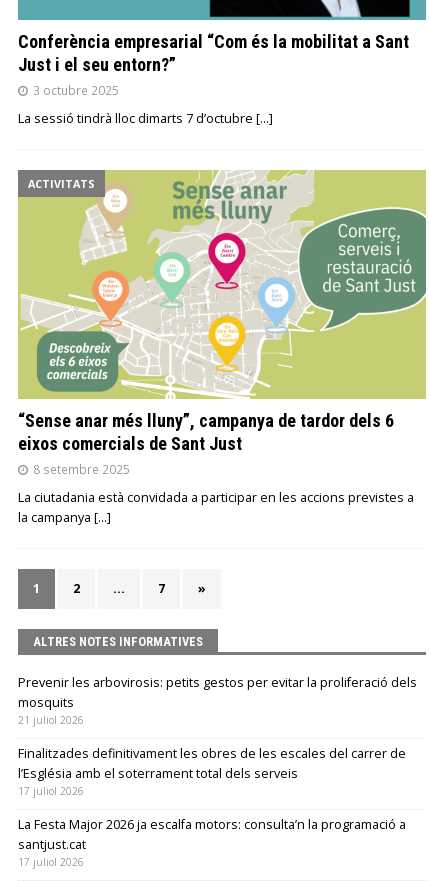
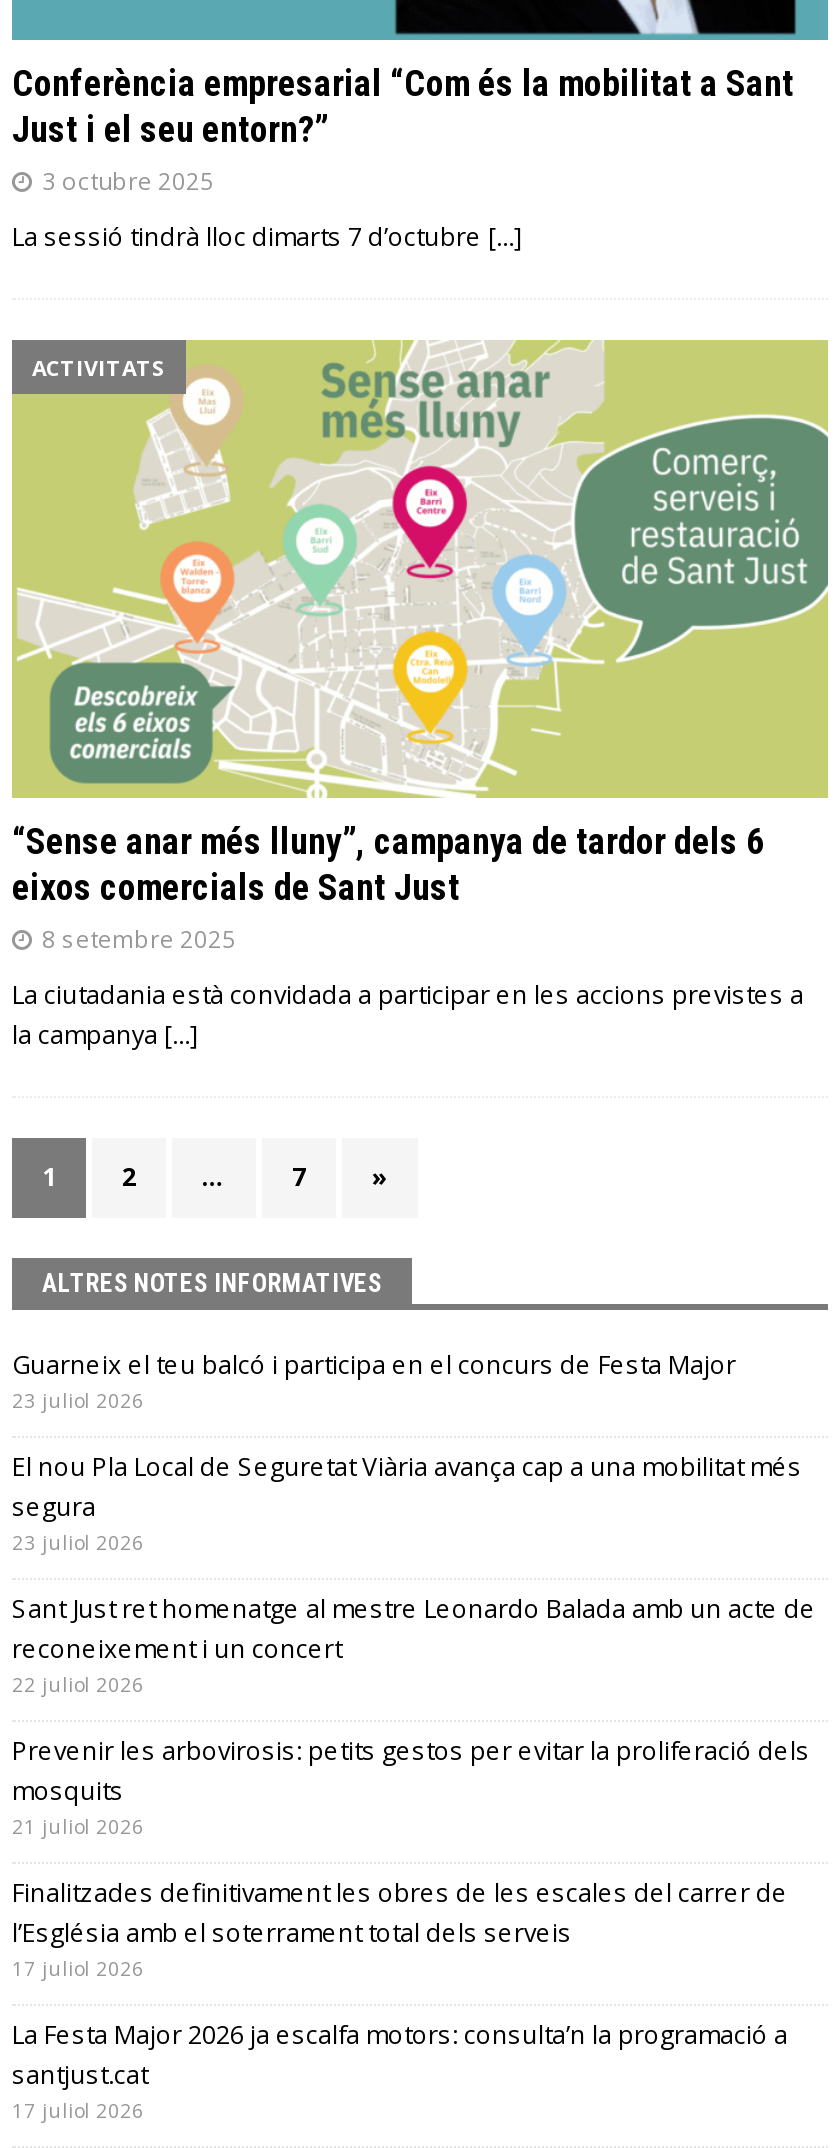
none -> [12,1348,816,1698] Guarneix el teu balcó i participa en el concurs de Festa Major | 23 juliol 2026 | El nou Pla Local de Seguretat Viària avança cap a una mobilitat més | segura | 23 juliol 2026 | Sant Just ret homenatge al mestre Leonardo Balada amb un acte de | reconeixement i un concert | 22 juliol 2026

